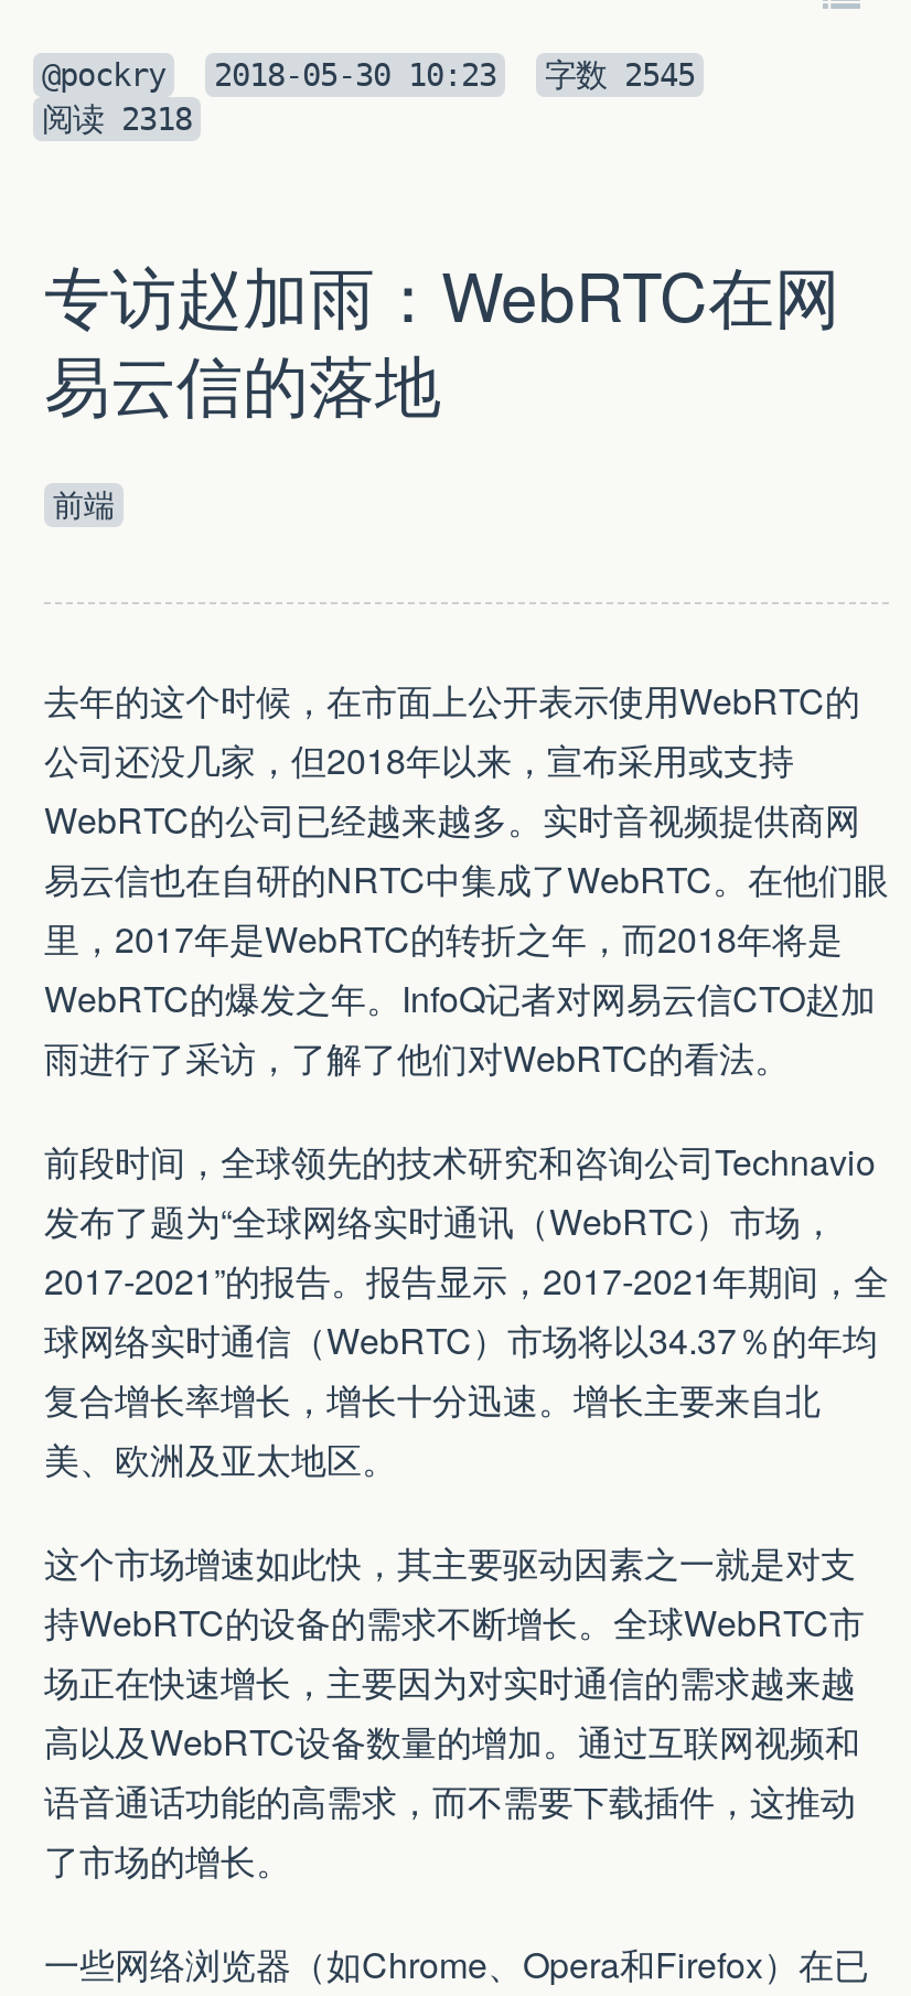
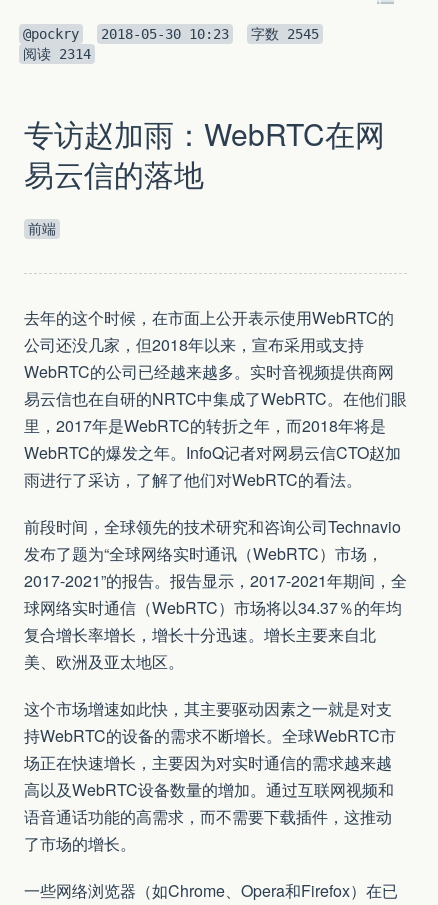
[42,101,192,137] 阅读2318 -> [23,46,91,62] 阅读2314

